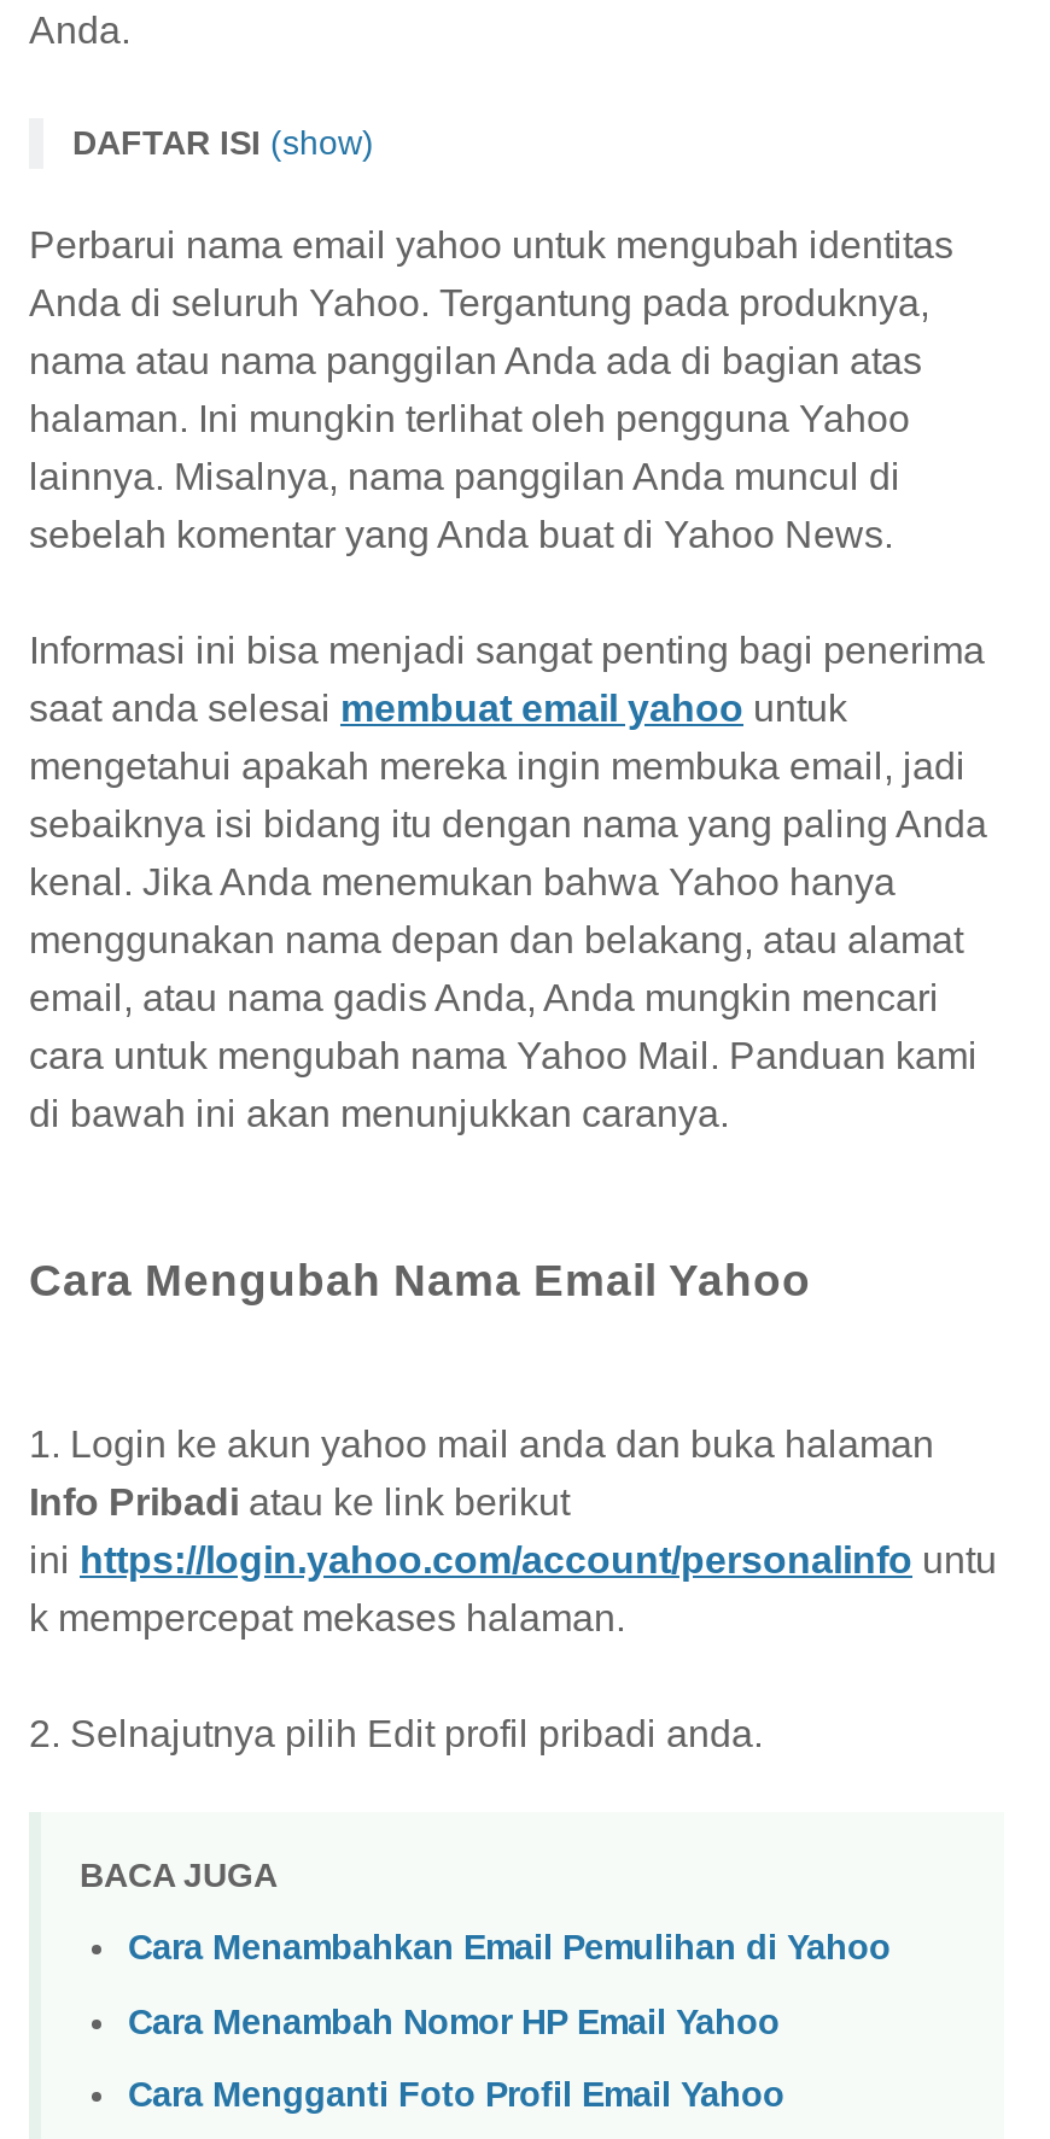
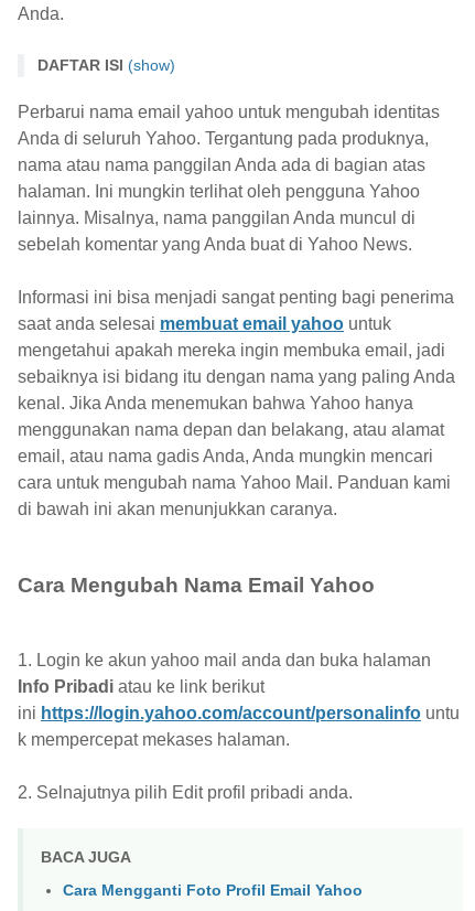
[128,1928,891,2041] Cara Menambahkan Email Pemulihan di Yahoo | Cara Menambah Nomor HP Email Yahoo -> none

